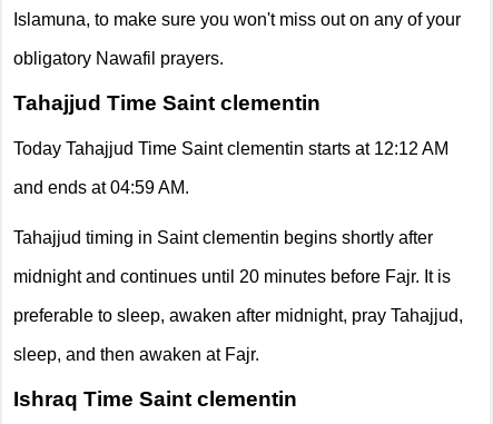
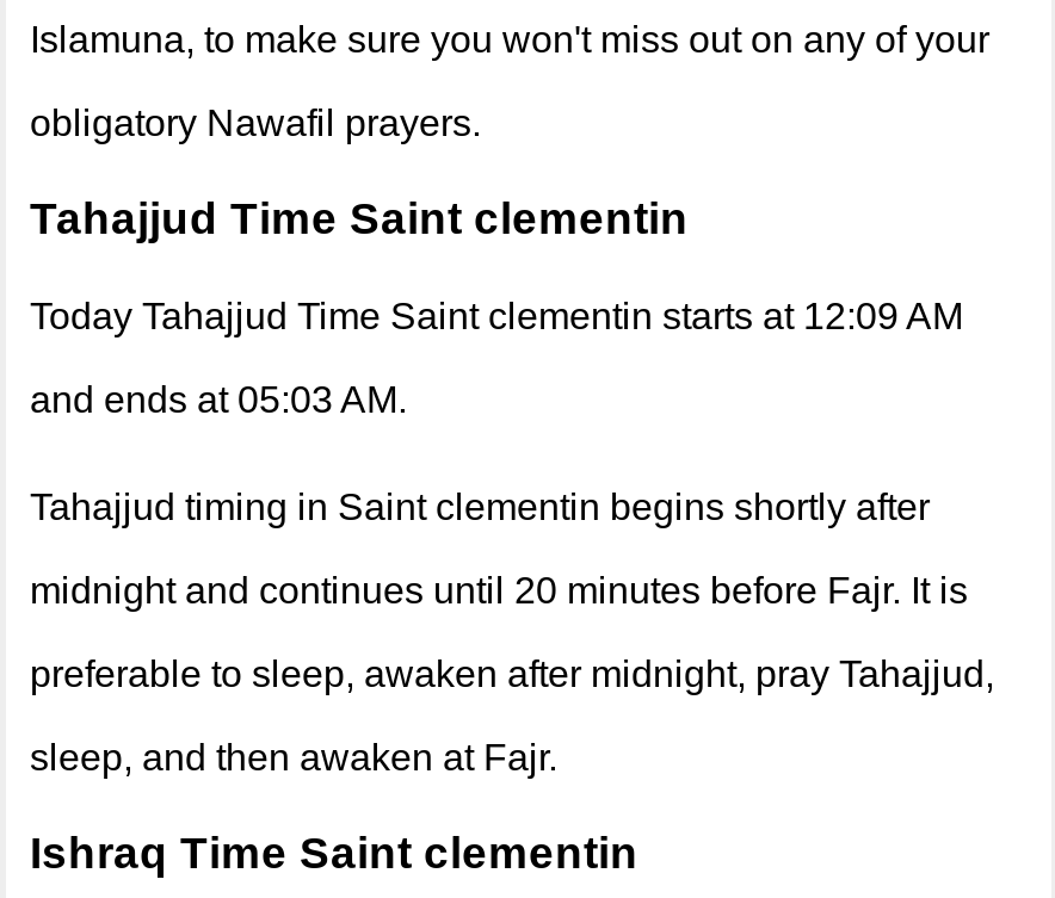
[13,139,448,158] Today Tahajjud Time Saint clementin starts at 12:12 AM -> [30,295,963,336] Today Tahajjud Time Saint clementin starts at 12:09 AM
[13,178,189,197] and ends at 04:59 AM. -> [30,379,407,419] and ends at 05:03 AM.

